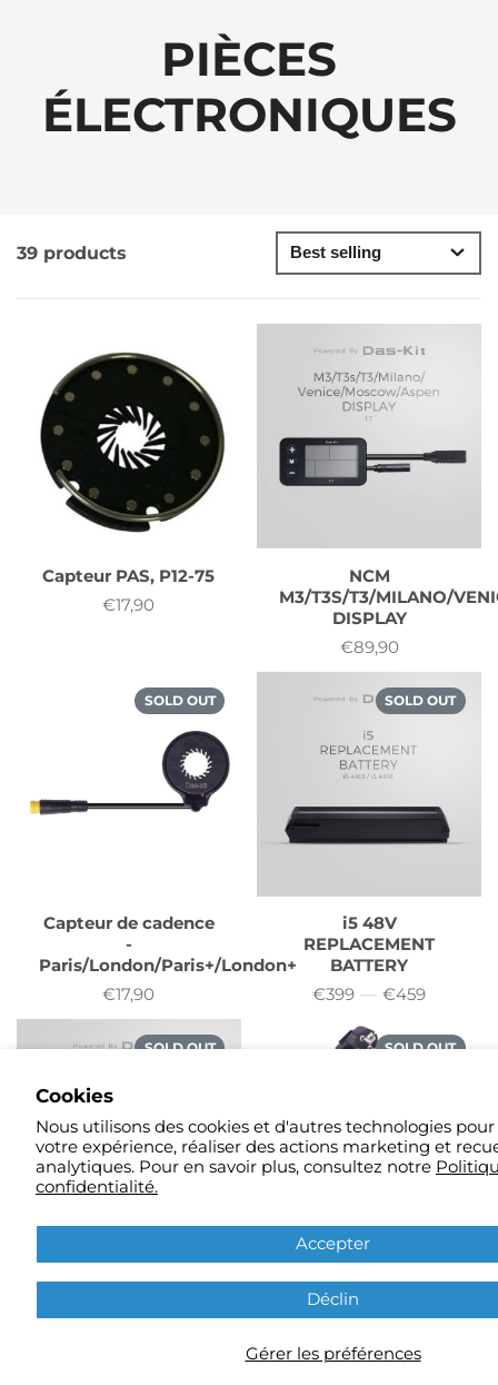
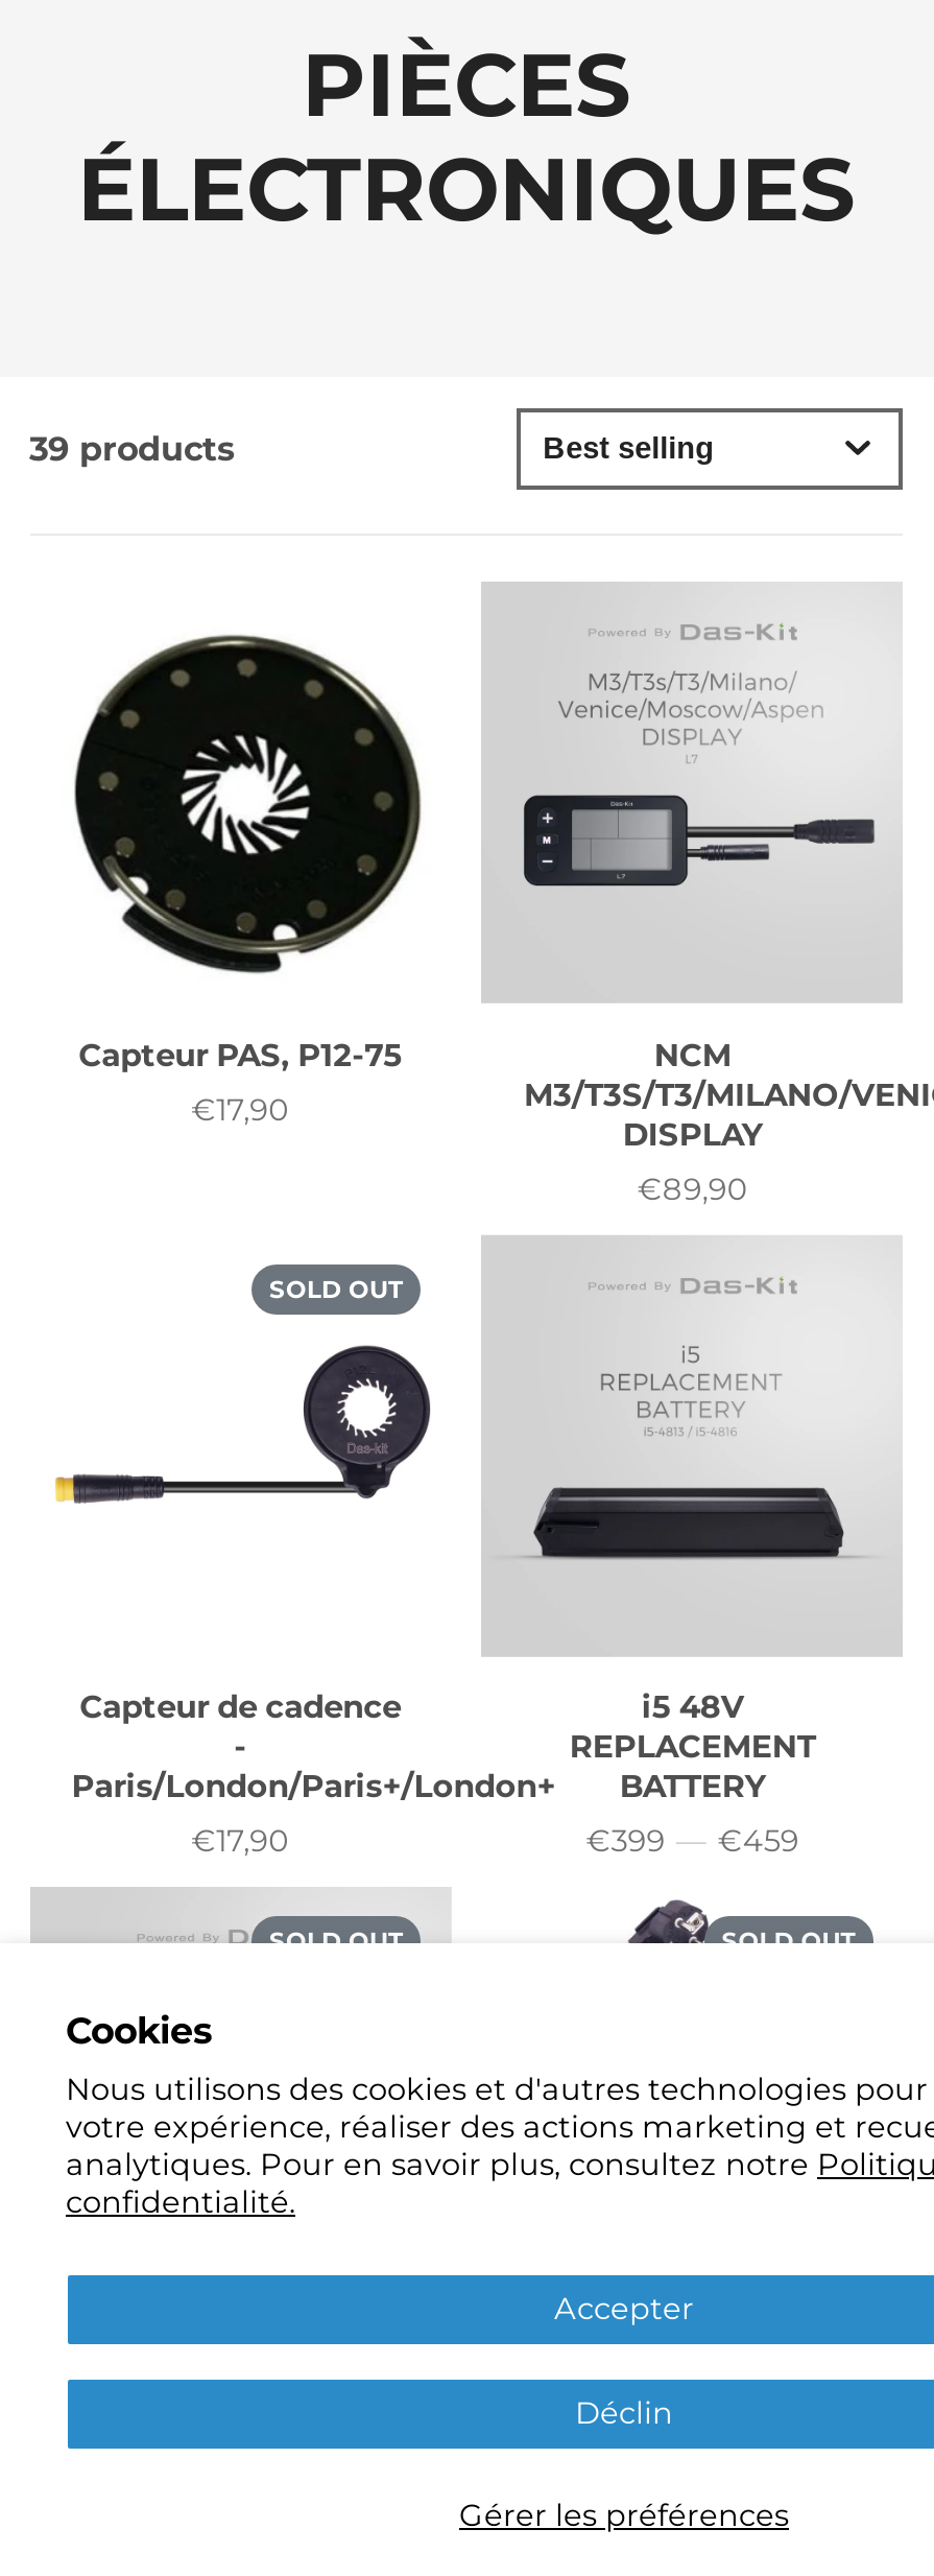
[385,692,456,708] SOLD OUT -> none

